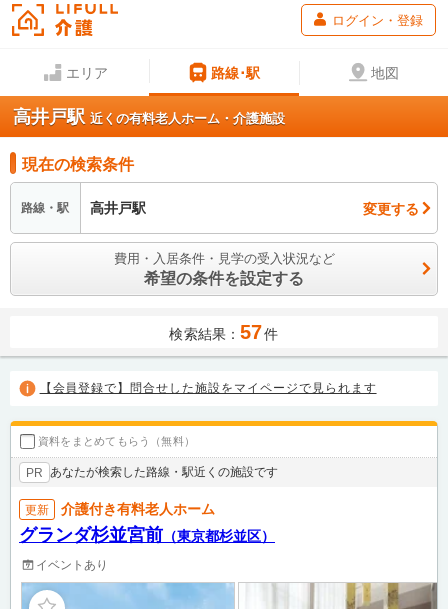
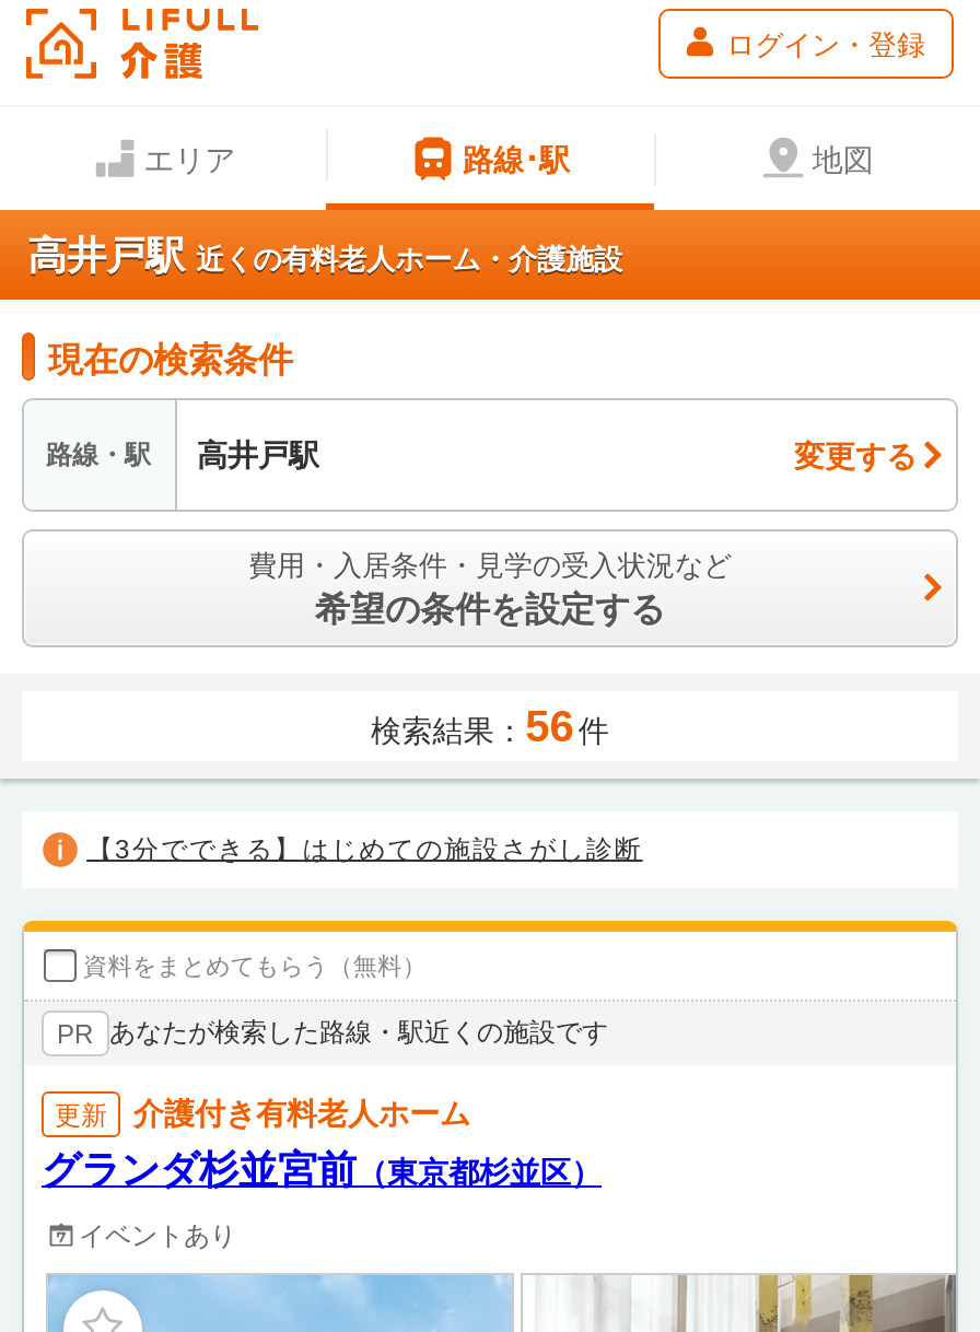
[169,321,279,343] 検索結果：57 件 -> [371,702,609,750] 検索結果：56 件
[40,381,376,395] 【会員登録で】問合せした施設をマイページで見られます -> [87,834,643,864] 【3分でできる】はじめての施設さがし診断

